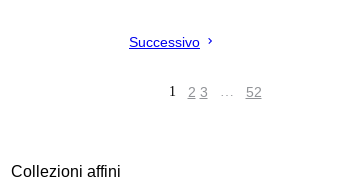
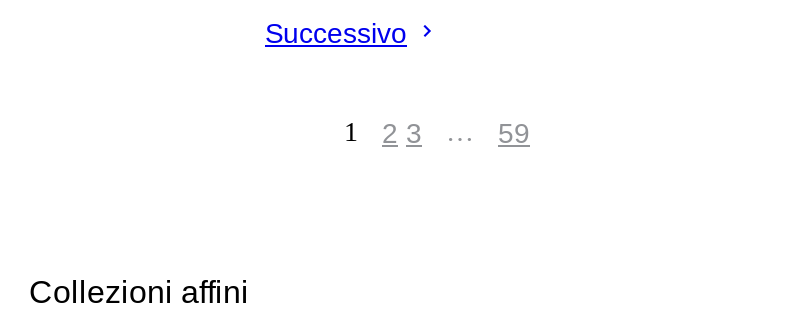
[245,84,261,100] 52 -> [498,117,530,149] 59

